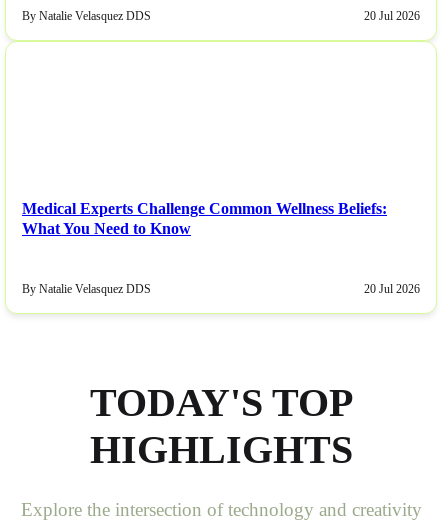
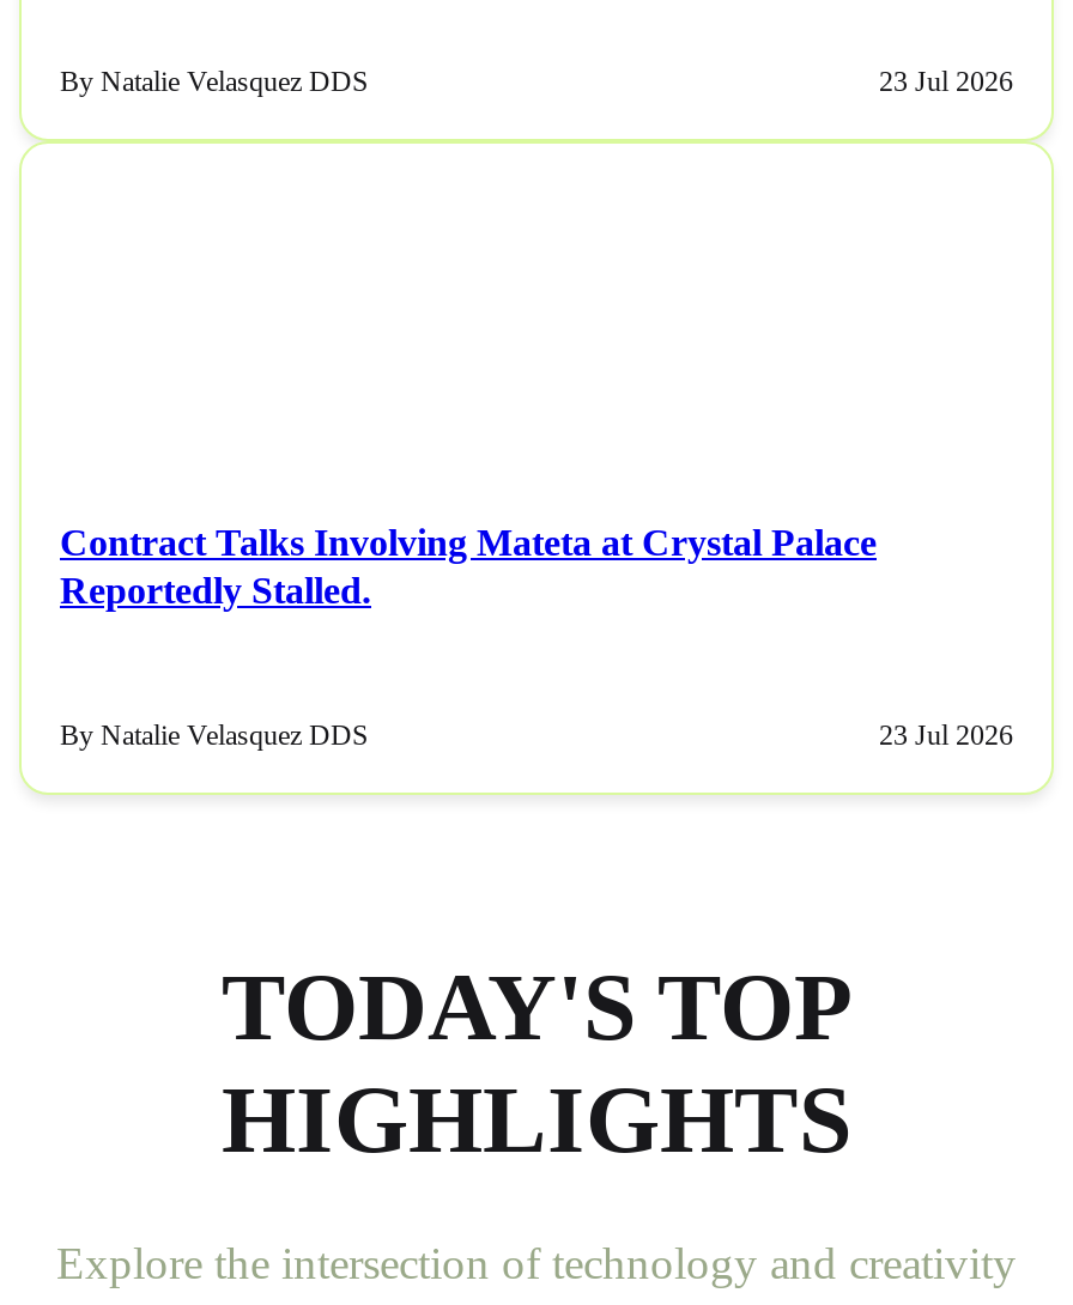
[364,9,420,23] 20 Jul 2026 -> [879,65,1013,98] 23 Jul 2026
[22,200,387,237] Medical Experts Challenge Common Wellness Beliefs: | What You Need to Know -> [60,522,877,611] Contract Talks Involving Mateta at Crystal Palace | Reportedly Stalled.
[364,282,420,296] 20 Jul 2026 -> [879,717,1013,751] 23 Jul 2026

